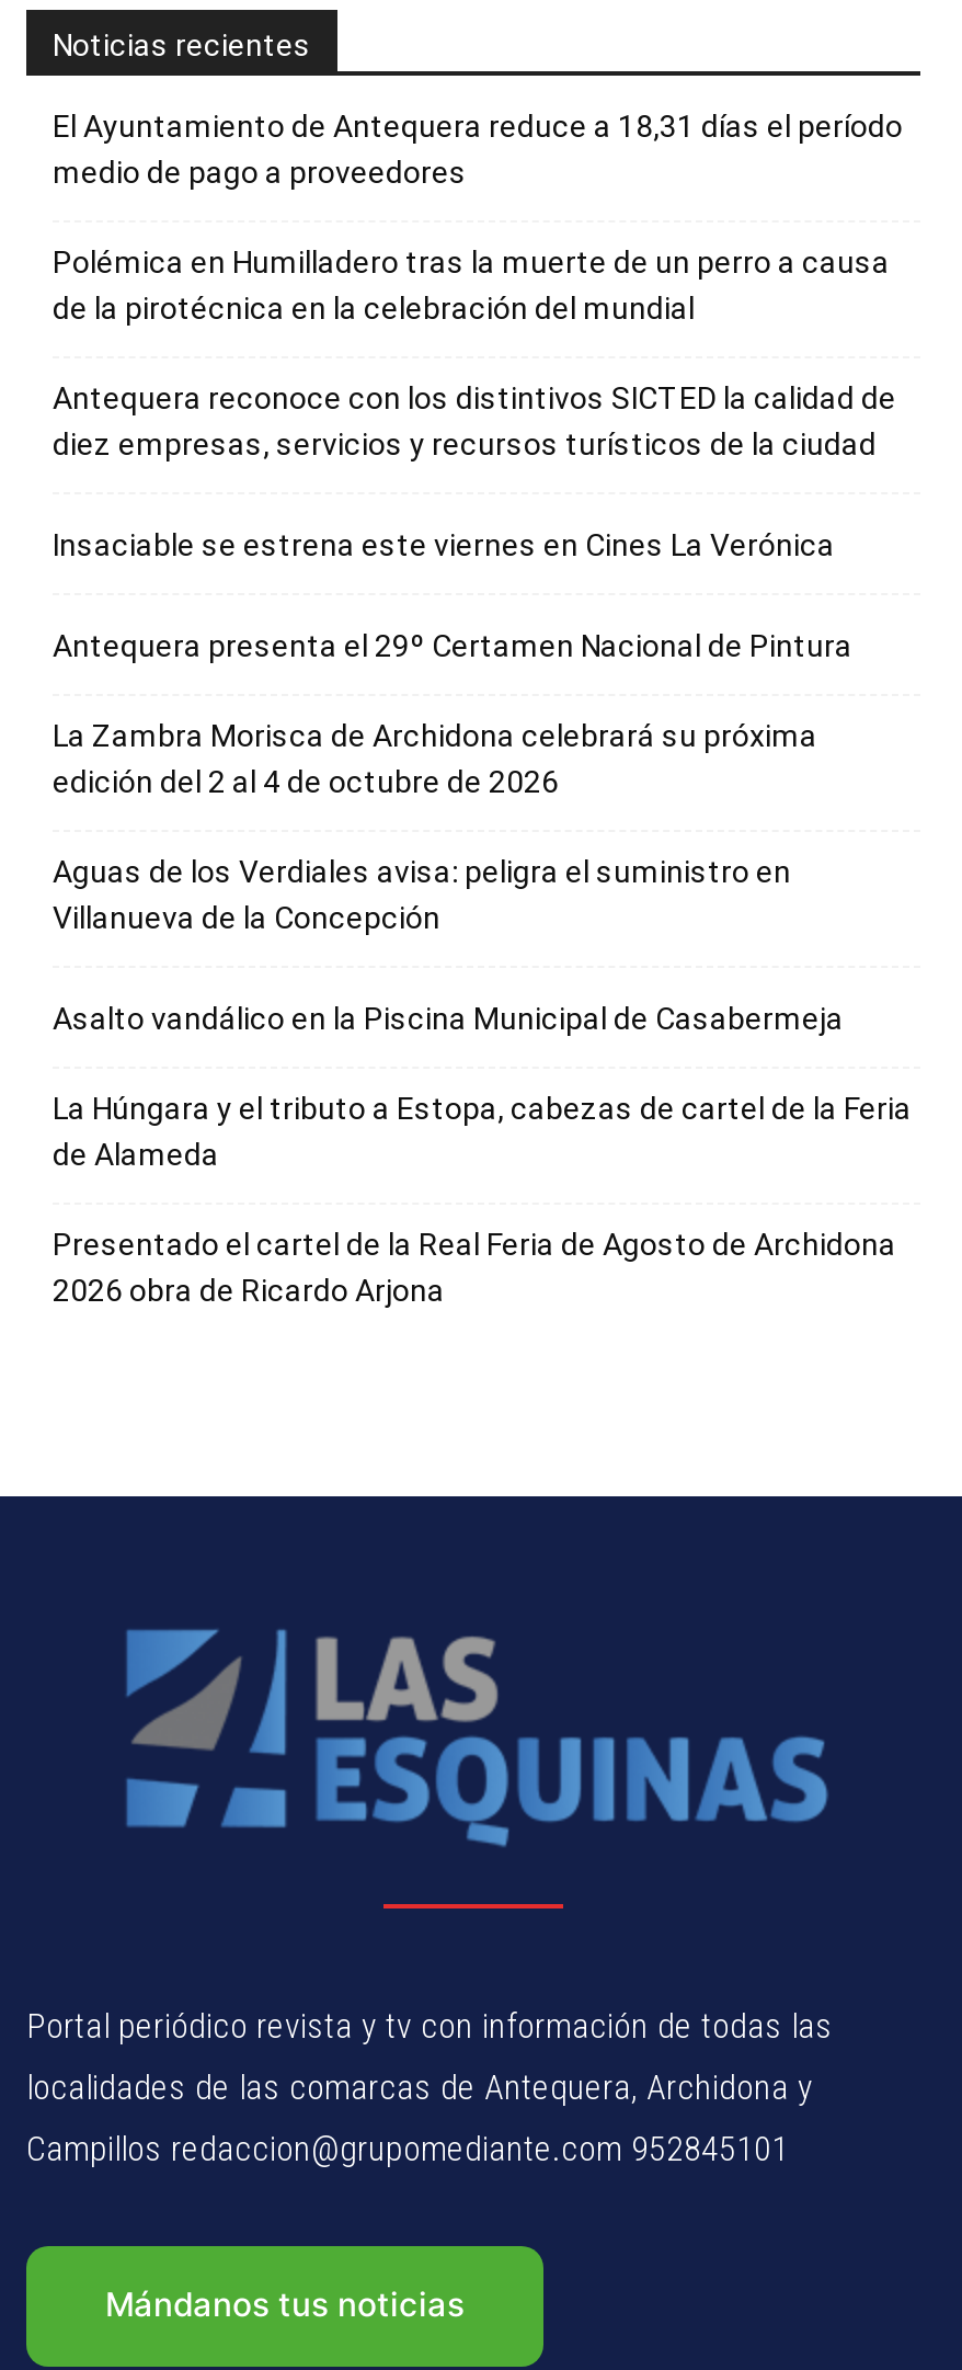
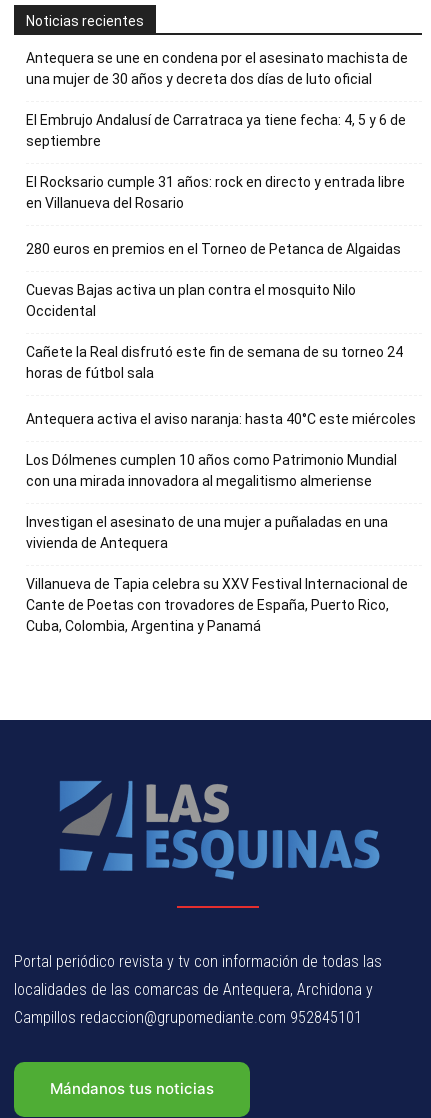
[53,109,903,190] El Ayuntamiento de Antequera reduce a 18,31 días el período | medio de pago a proveedores -> [26,49,408,86] Antequera se une en condena por el asesinato machista de | una mujer de 30 años y decreta dos días de luto oficial
[53,244,890,326] Polémica en Humilladero tras la muerte de un perro a causa | de la pirotécnica en la celebración del mundial -> [26,111,406,148] El Embrujo Andalusí de Carratraca ya tiene fecha: 4, 5 y 6 de | septiembre
[53,380,896,462] Antequera reconoce con los distintivos SICTED la calidad de | diez empresas, servicios y recursos turísticos de la ciudad -> [26,173,405,210] El Rocksario cumple 31 años: rock en directo y entrada libre | en Villanueva del Rosario
[53,527,835,562] Insaciable se estrena este viernes en Cines La Verónica -> [26,240,401,256] 280 euros en premios en el Torneo de Petanca de Algaidas
[53,628,852,663] Antequera presenta el 29º Certamen Nacional de Pintura -> [26,281,356,318] Cuevas Bajas activa un plan contra el mosquito Nilo | Occidental
[53,718,817,799] La Zambra Morisca de Archidona celebrará su próxima | edición del 2 al 4 de octubre de 2026 -> [26,343,403,380] Cañete la Real disfrutó este fin de semana de su torneo 24 | horas de fútbol sala
[53,854,791,935] Aguas de los Verdiales avisa: peligra el suministro en | Villanueva de la Concepción -> [26,410,416,426] Antequera activa el aviso naranja: hasta 40°C este miércoles
[53,1001,844,1036] Asalto vandálico en la Piscina Municipal de Casabermeja -> [26,451,397,488] Los Dólmenes cumplen 10 años como Patrimonio Mundial | con una mirada innovadora al megalitismo almeriense
[53,1091,912,1172] La Húngara y el tributo a Estopa, cabezas de cartel de la Feria | de Alameda -> [26,513,388,550] Investigan el asesinato de una mujer a puñaladas en una | vivienda de Antequera
[53,1227,896,1308] Presentado el cartel de la Real Feria de Agosto de Archidona | 2026 obra de Ricardo Arjona -> [26,575,408,633] Villanueva de Tapia celebra su XXV Festival Internacional de | Cante de Poetas con trovadores de España, Puerto Rico, | Cuba, Colombia, Argentina y Panamá

